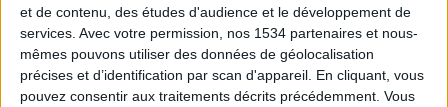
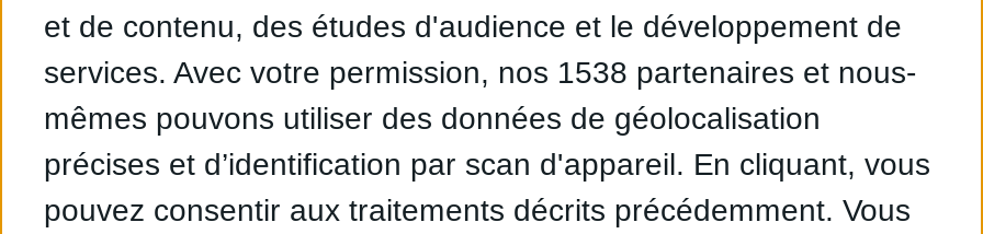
[20,25,418,41] services. Avec votre permission, nos 1534 partenaires et nous- -> [44,54,917,89] services. Avec votre permission, nos 1538 partenaires et nous-

